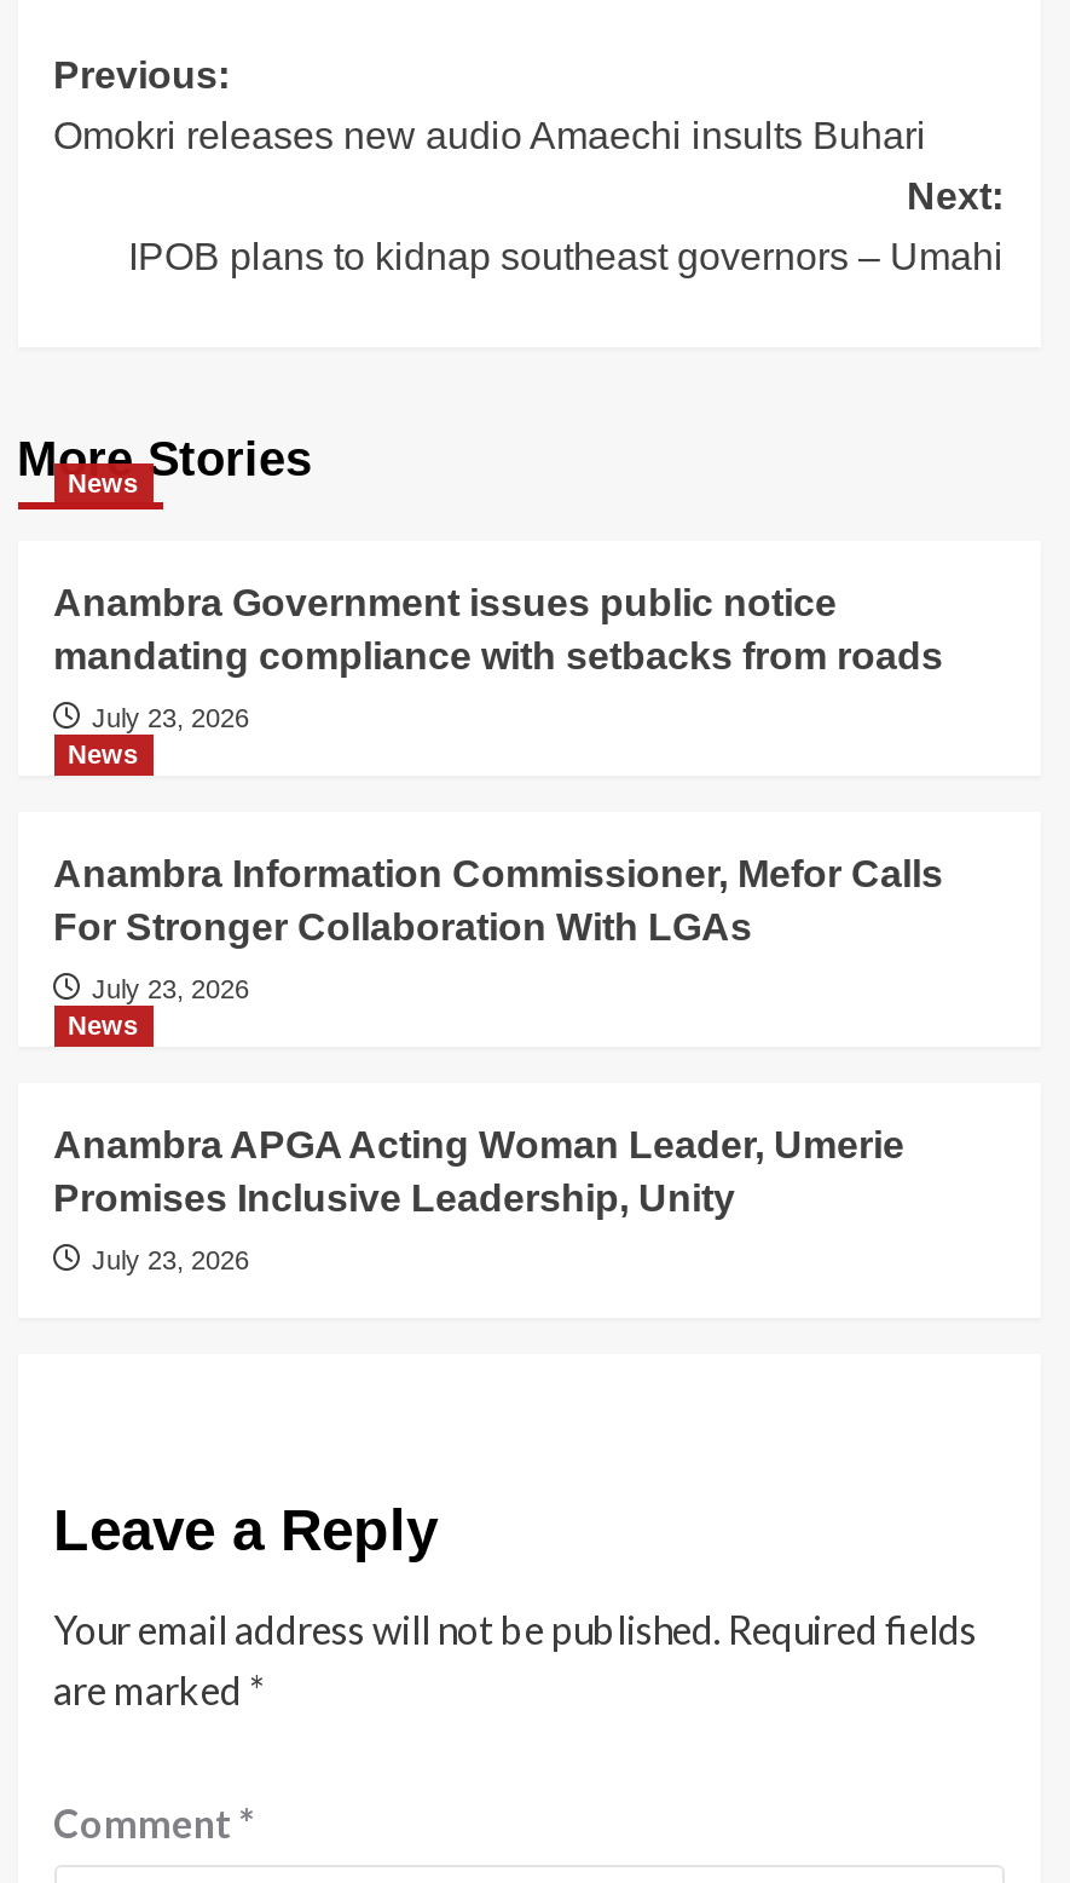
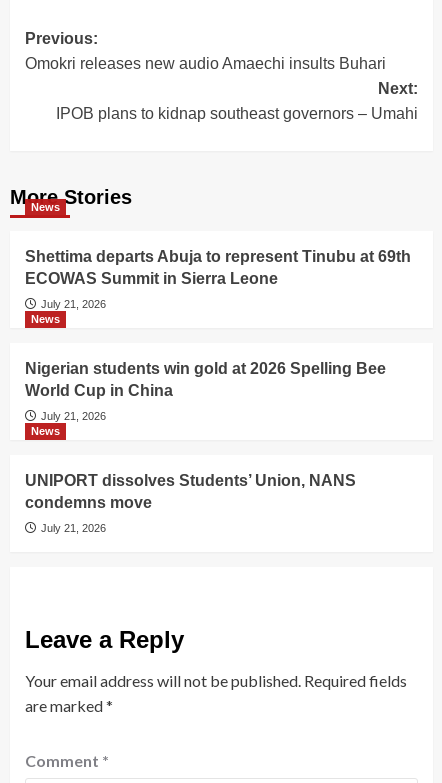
[53,581,943,676] Anambra Government issues public notice | mandating compliance with setbacks from roads -> [24,248,410,287] Shettima departs Abuja to represent Tinubu at 69th | ECOWAS Summit in Sierra Leone
[92,702,249,731] July 23, 2026 -> [40,298,105,310] July 21, 2026
[53,852,943,947] Anambra Information Commissioner, Mefor Calls | For Stronger Collaboration With LGAs -> [24,360,385,399] Nigerian students win gold at 2026 Spelling Bee | World Cup in China
[92,973,249,1002] July 23, 2026 -> [40,410,105,422] July 21, 2026
[53,1124,904,1218] Anambra APGA Acting Woman Leader, Umerie | Promises Inclusive Leadership, Unity -> [24,472,355,511] UNIPORT dissolves Students’ Union, NANS | condemns move
[92,1245,249,1274] July 23, 2026 -> [40,522,105,534] July 21, 2026

